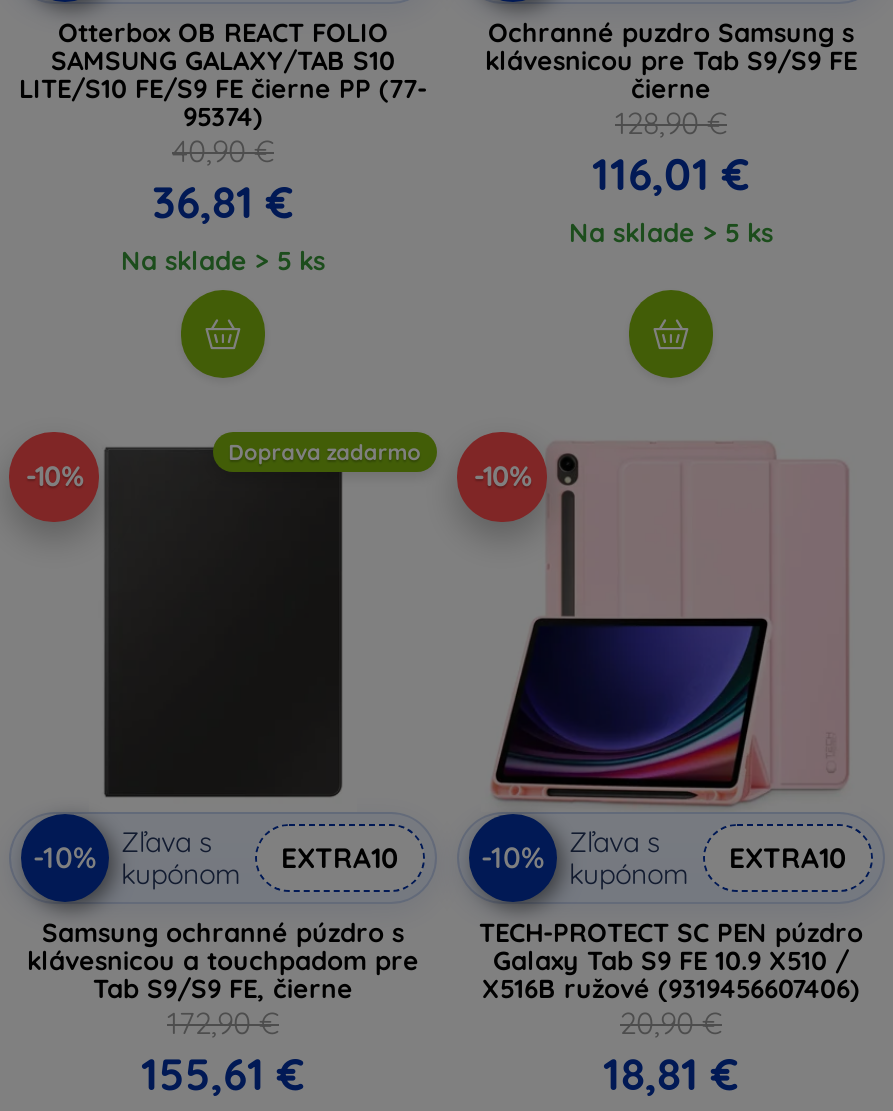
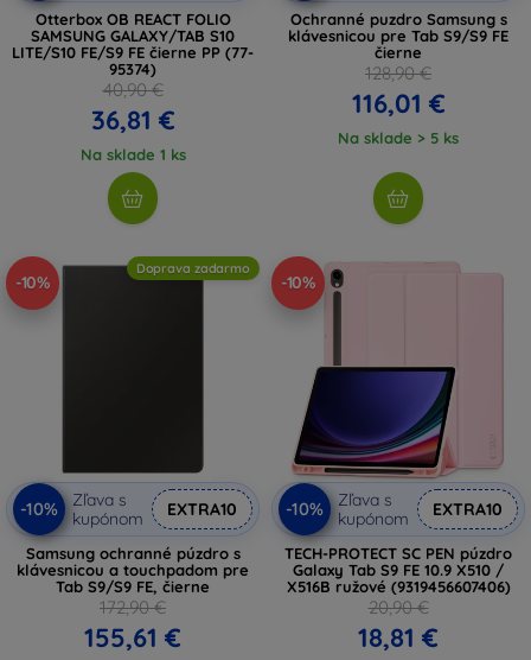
[121,243,325,275] Na sklade > 5 ks -> [80,144,185,163] Na sklade 1 ks

